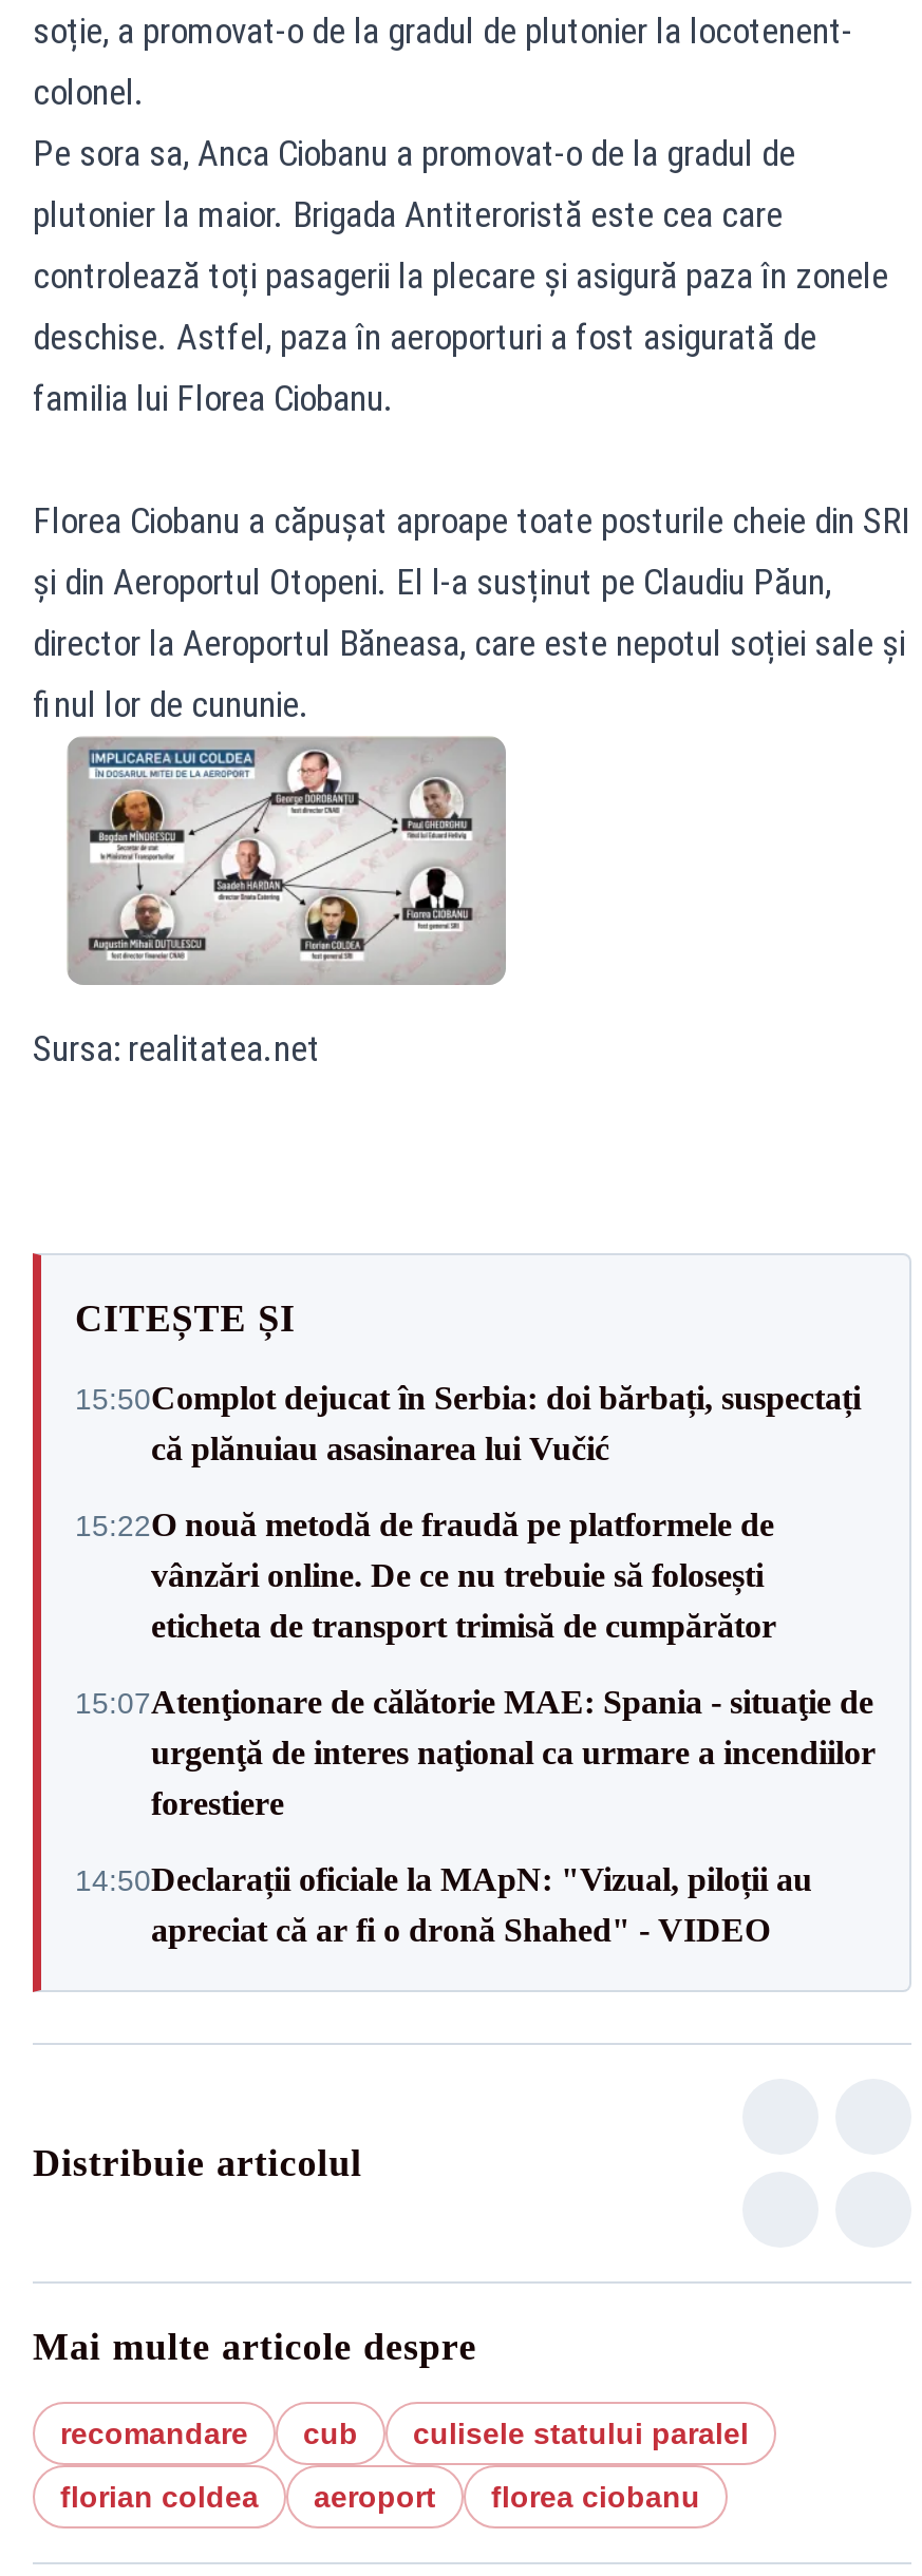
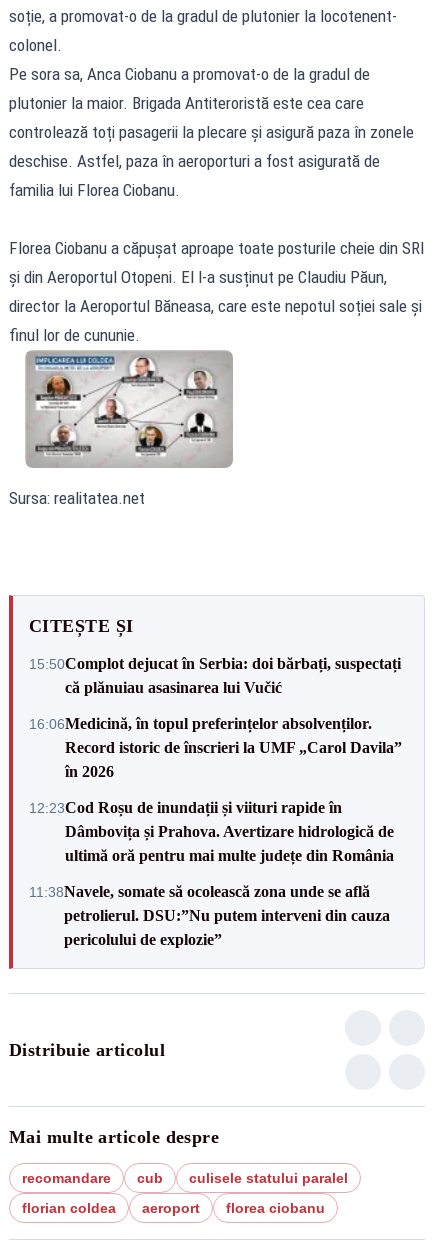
[75,1506,776,1643] 15:22O nouă metodă de fraudă pe platformele de | vânzări online. De ce nu trebuie să folosești | eticheta de transport trimisă de cumpărător -> [29,715,402,780] 16:06Medicină, în topul preferințelor absolvenților. | Record istoric de înscrieri la UMF „Carol Davila” | în 2026
[75,1683,876,1821] 15:07Atenţionare de călătorie MAE: Spania - situaţie de | urgenţă de interes naţional ca urmare a incendiilor | forestiere -> [29,799,394,864] 12:23Cod Roșu de inundații și viituri rapide în | Dâmbovița și Prahova. Avertizare hidrologică de | ultimă oră pentru mai multe județe din România
[75,1861,812,1947] 14:50Declarații oficiale la MApN: "Vizual, piloții au | apreciat că ar fi o dronă Shahed" - VIDEO -> [29,883,390,948] 11:38Navele, somate să ocolească zona unde se află | petrolierul. DSU:”Nu putem interveni din cauza | pericolului de explozie”

